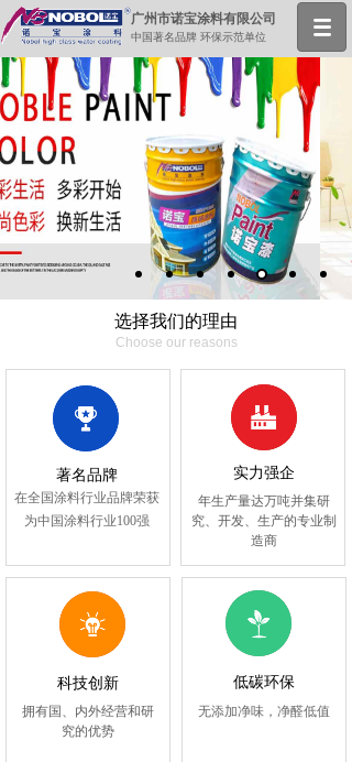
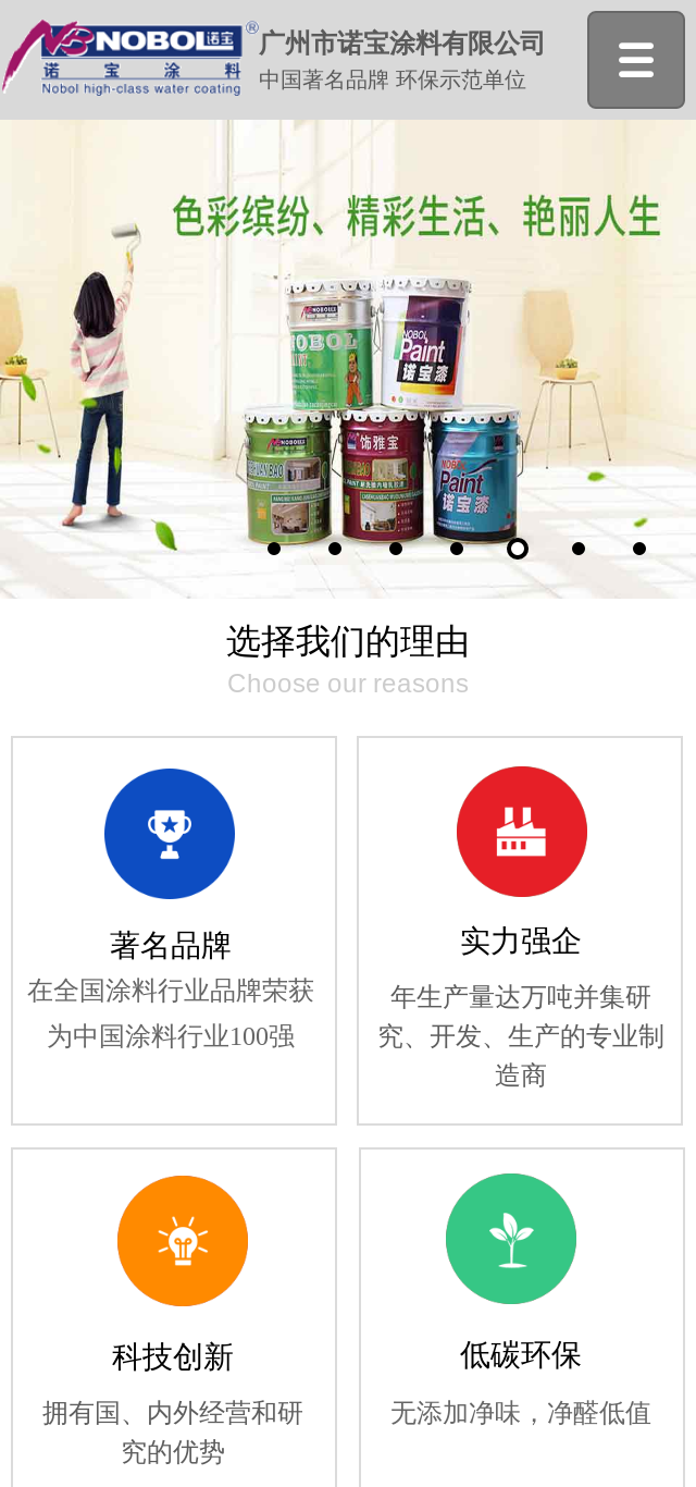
[3,56,349,300] [image] -> [7,120,689,597] [image]

